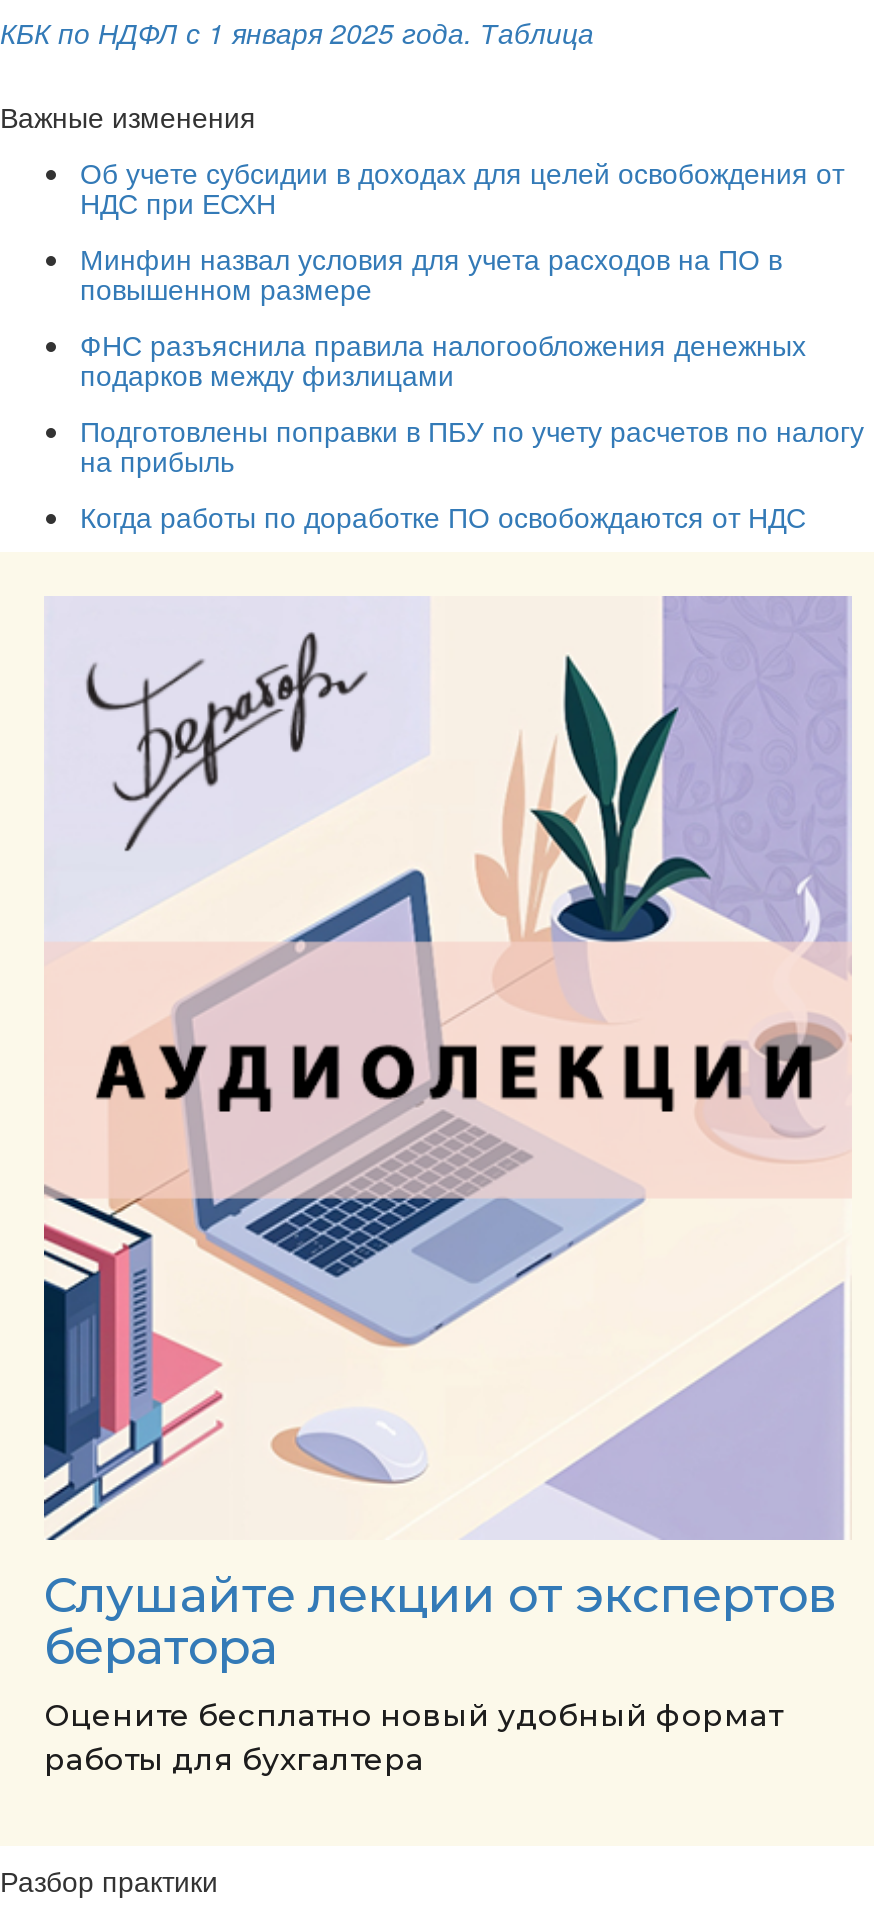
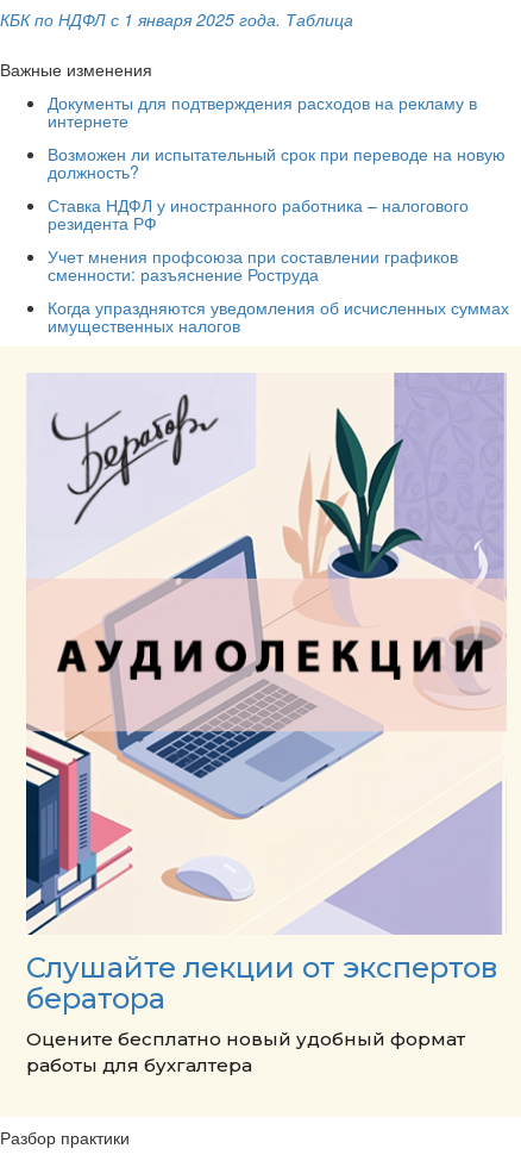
[80,152,864,536] Об учете субсидии в доходах для целей освобождения от | НДС при ЕСХН | Минфин назвал условия для учета расходов на ПО в | повышенном размере | ФНС разъяснила правила налогообложения денежных | подарков между физлицами | Подготовлены поправки в ПБУ по учету расчетов по налогу | на прибыль | Когда работы по доработке ПО освобождаются от НДС -> [48,90,509,337] Документы для подтверждения расходов на рекламу в | интернете | Возможен ли испытательный срок при переводе на новую | должность? | Ставка НДФЛ у иностранного работника – налогового | резидента РФ | Учет мнения профсоюза при составлении графиков | сменности: разъяснение Роструда | Когда упраздняются уведомления об исчисленных суммах | имущественных налогов

